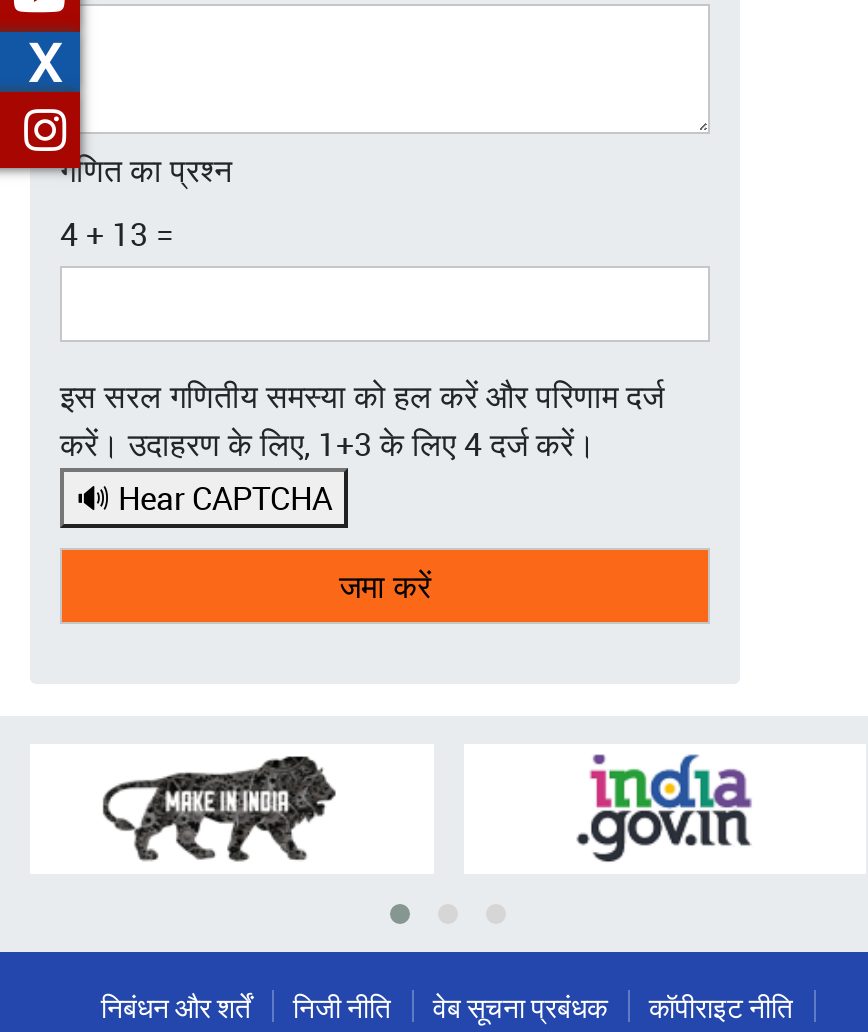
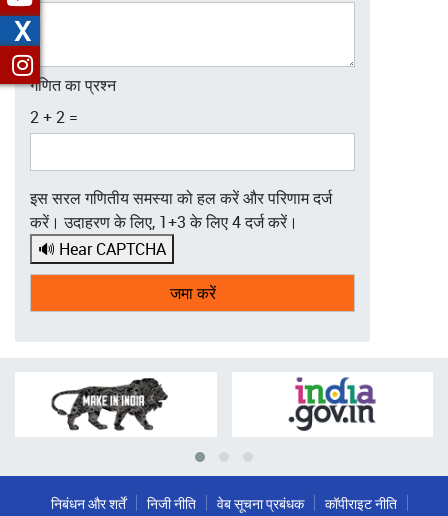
[60,211,174,255] 4 + 13 = -> [30,106,78,128] 2 + 2 =

